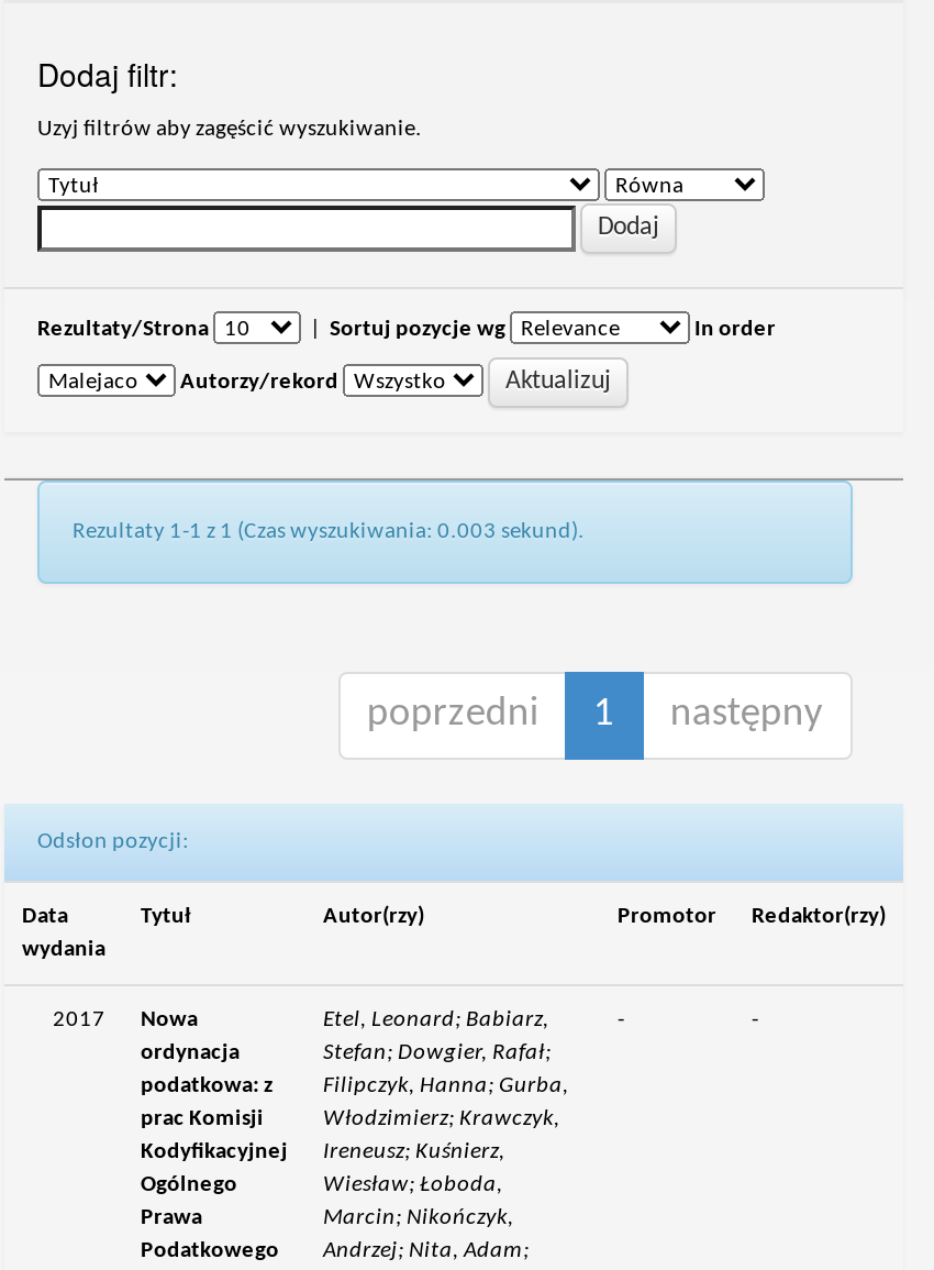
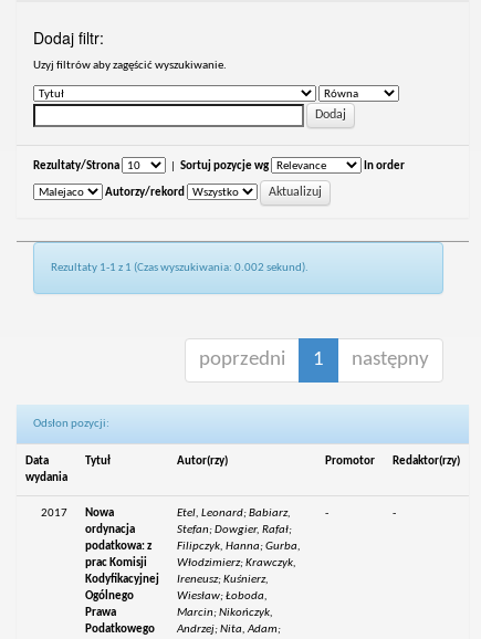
[73,520,585,545] Rezultaty 1-1 z 1 (Czas wyszukiwania: 0.003 sekund). -> [51,262,309,274] Rezultaty 1-1 z 1 (Czas wyszukiwania: 0.002 sekund).

